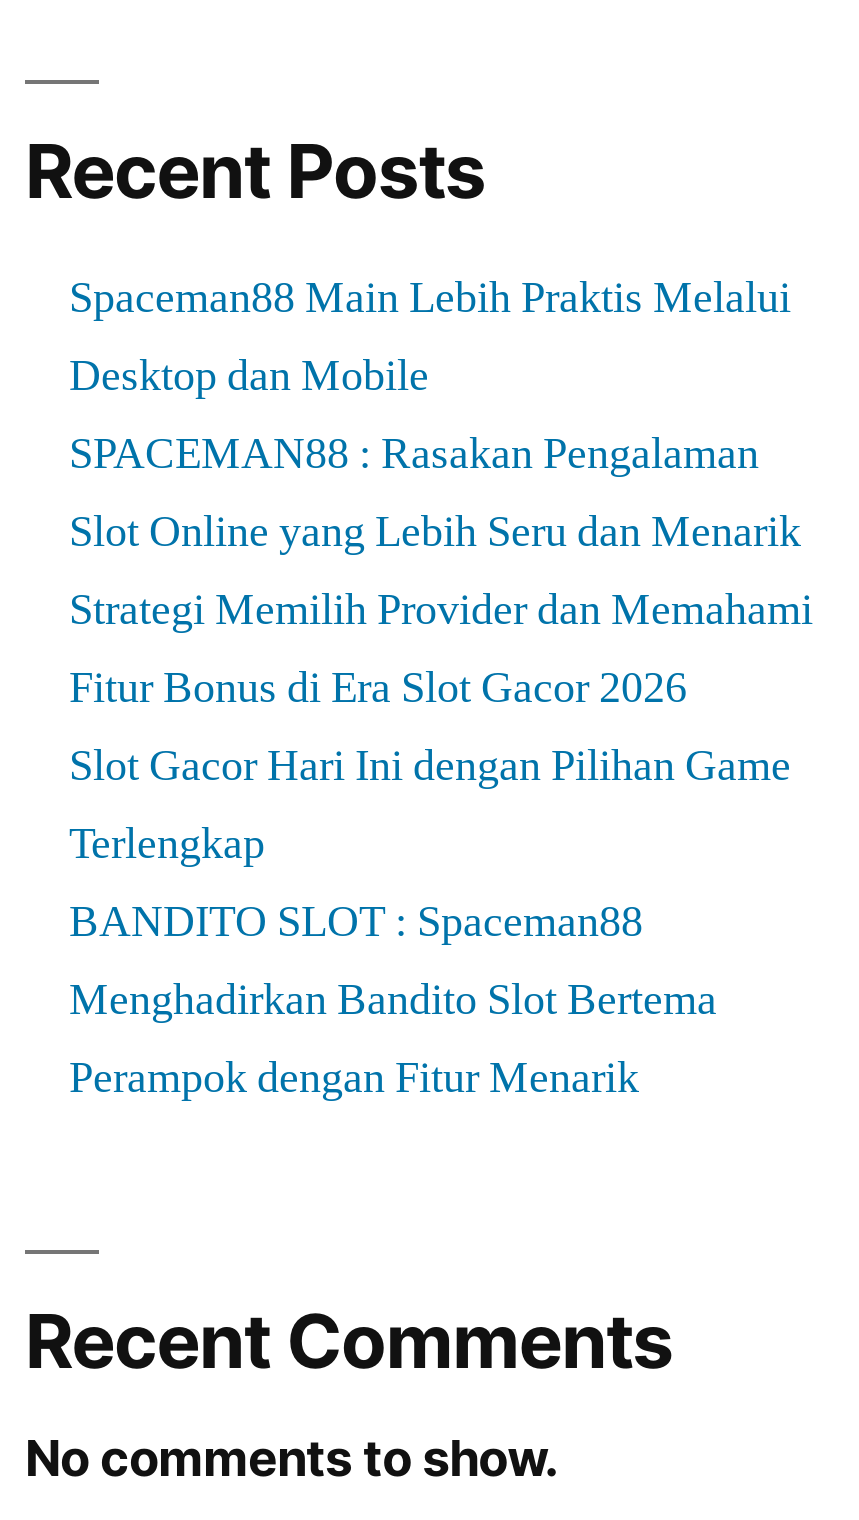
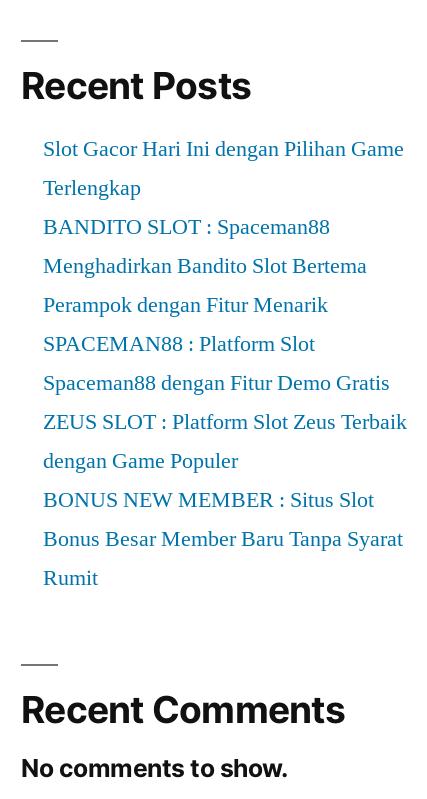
[69,270,813,716] Spaceman88 Main Lebih Praktis Melalui | Desktop dan Mobile | SPACEMAN88 : Rasakan Pengalaman | Slot Online yang Lebih Seru dan Menarik | Strategi Memilih Provider dan Memahami | Fitur Bonus di Era Slot Gacor 2026 -> none
moved [69,738,791,1106] -> [43,135,404,319]: Slot Gacor Hari Ini dengan Pilihan Game | Terlengkap | BANDITO SLOT : Spaceman88 | Menghadirkan Bandito Slot Bertema | Perampok dengan Fitur Menarik
none -> [43,330,407,592] SPACEMAN88 : Platform Slot | Spaceman88 dengan Fitur Demo Gratis | ZEUS SLOT : Platform Slot Zeus Terbaik | dengan Game Populer | BONUS NEW MEMBER : Situs Slot | Bonus Besar Member Baru Tanpa Syarat | Rumit

